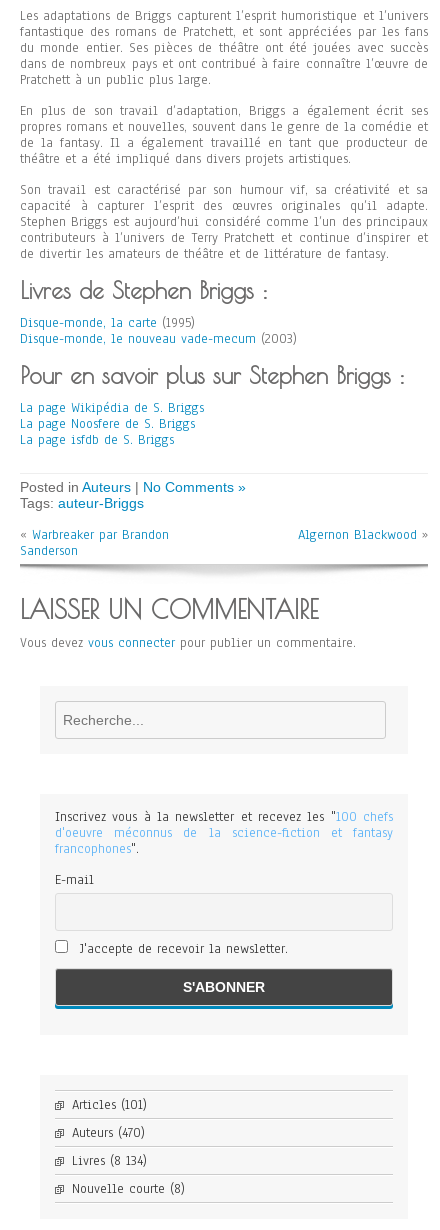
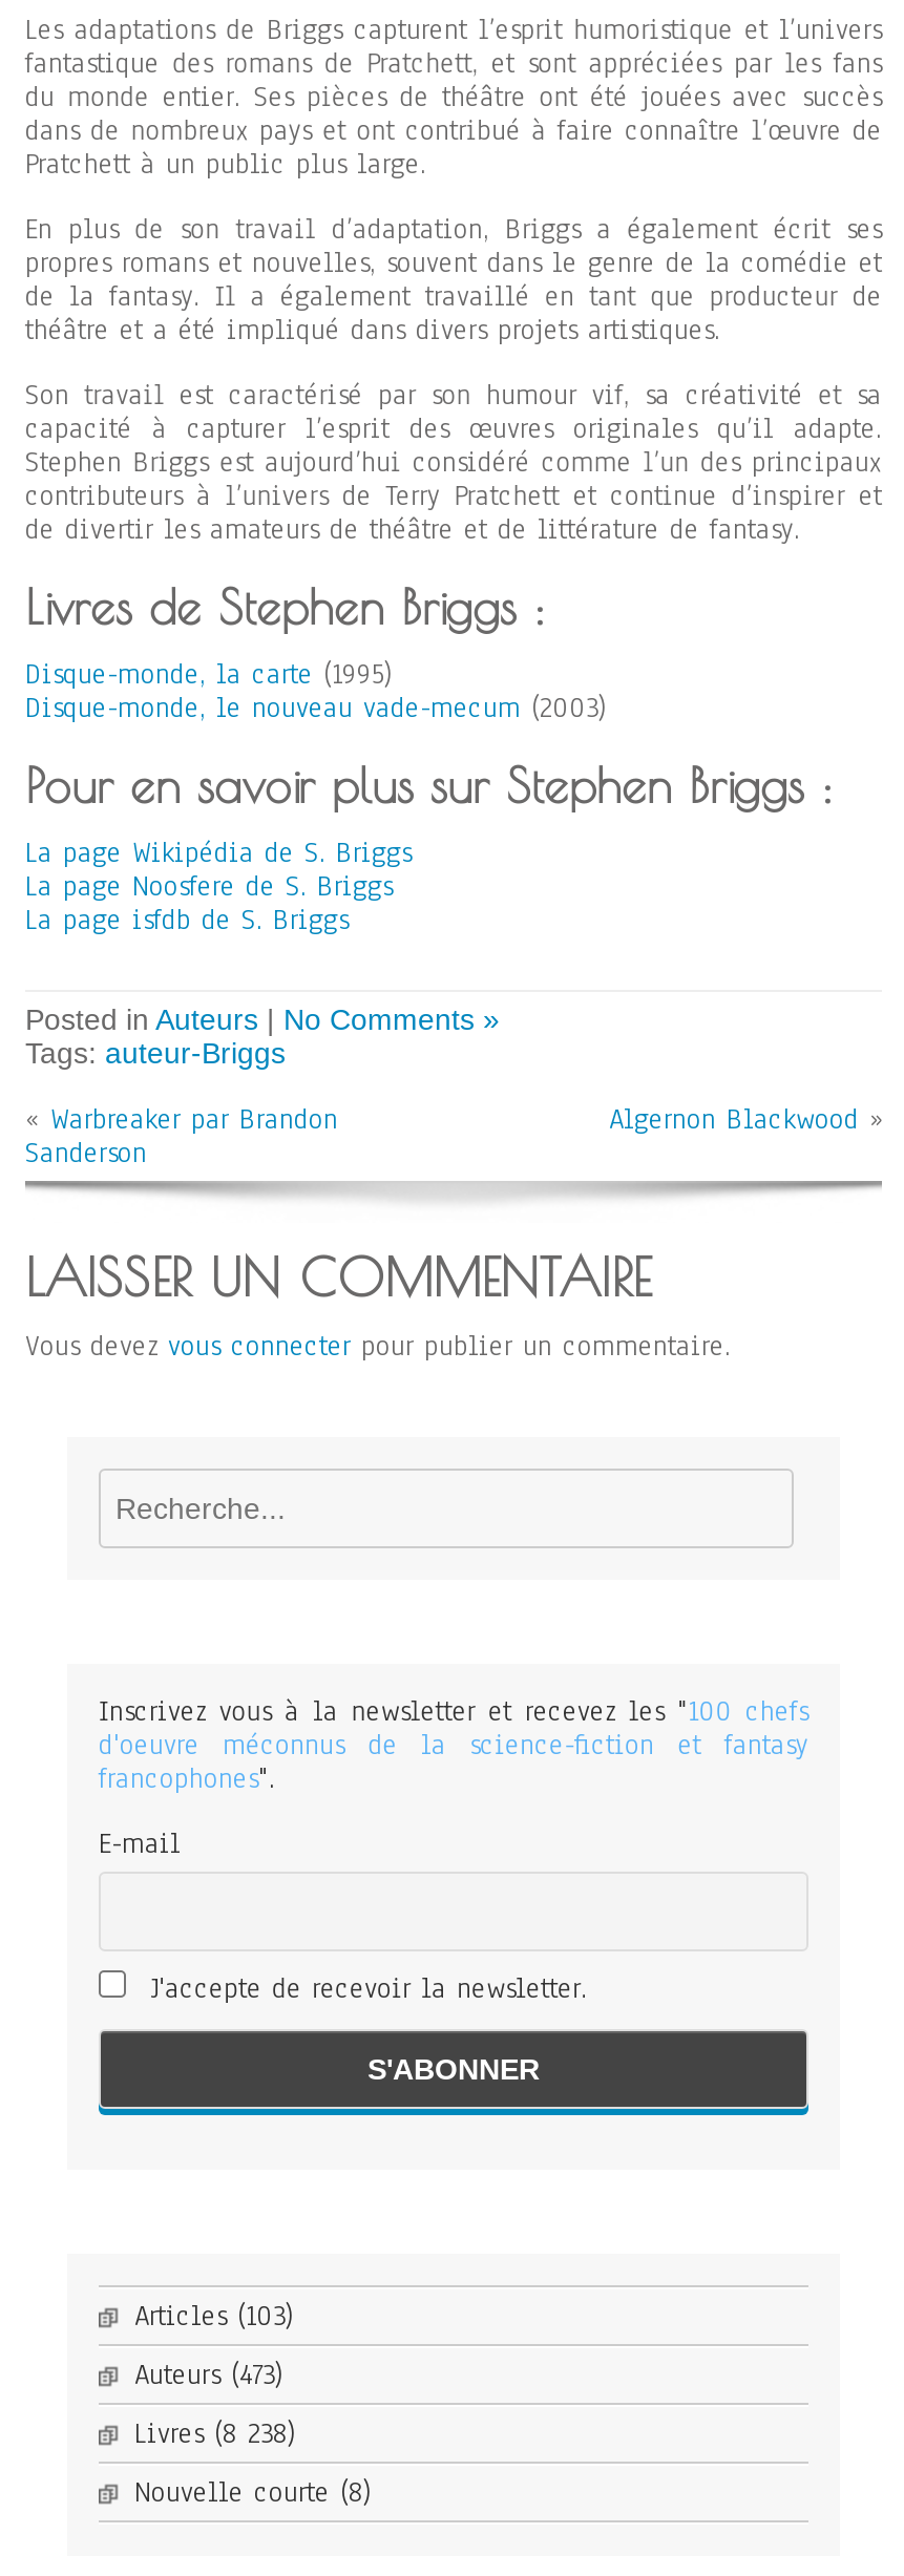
[72,1096,147,1114] Articles (101) -> [134,2298,294,2336] Articles (103)
[72,1124,145,1142] Auteurs (470) -> [134,2357,283,2395] Auteurs (473)
[72,1152,147,1170] Livres (8 134) -> [134,2416,296,2453] Livres (8 238)

